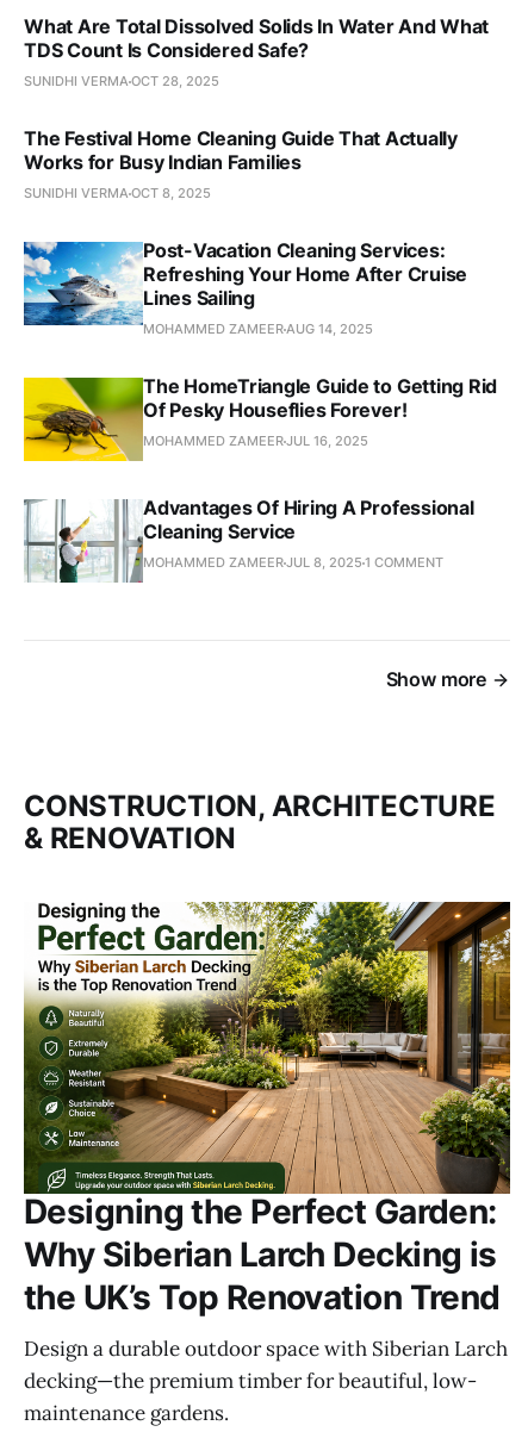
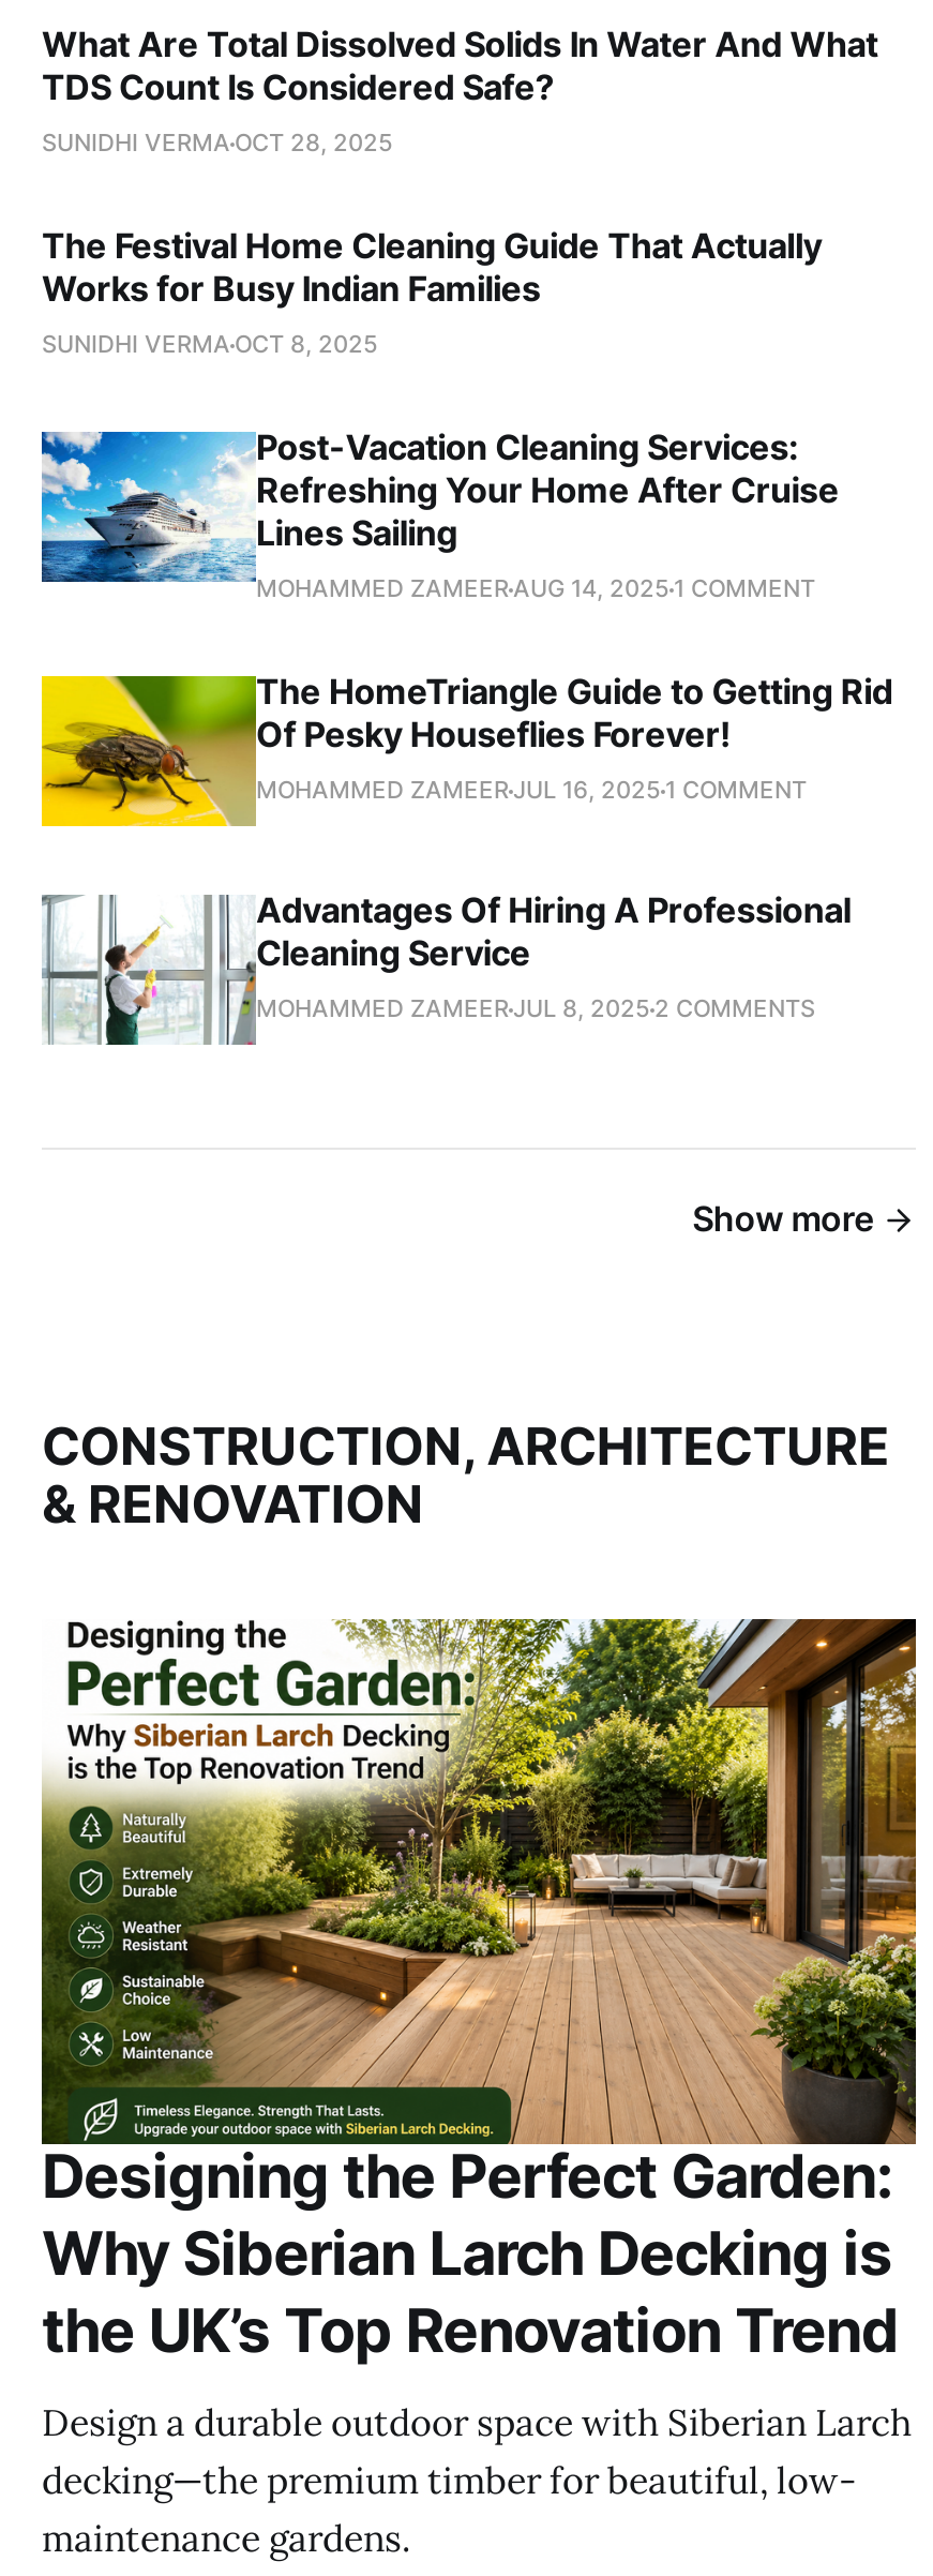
[143,321,373,338] MOHAMMED ZAMEER AUG 14, 2025 -> [256,574,815,604] MOHAMMED ZAMEER AUG 14, 2025 1 COMMENT
[143,433,368,450] MOHAMMED ZAMEER JUL 16, 2025 -> [256,776,807,806] MOHAMMED ZAMEER JUL 16, 2025 1 COMMENT
[143,554,443,571] MOHAMMED ZAMEER JUL 8, 2025 1 COMMENT -> [256,994,815,1024] MOHAMMED ZAMEER JUL 8, 2025 2 COMMENTS

